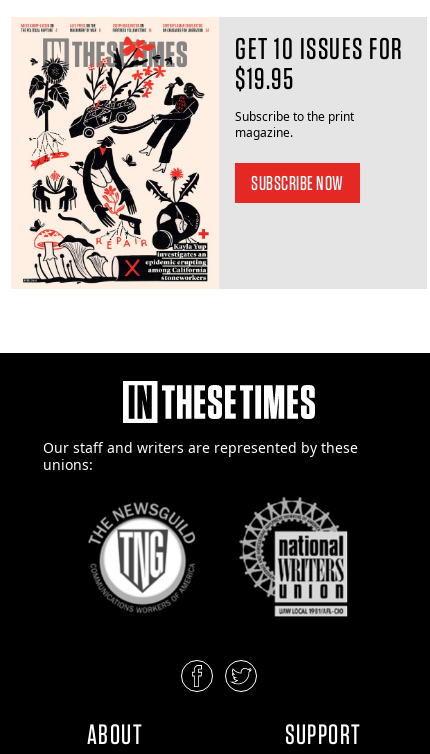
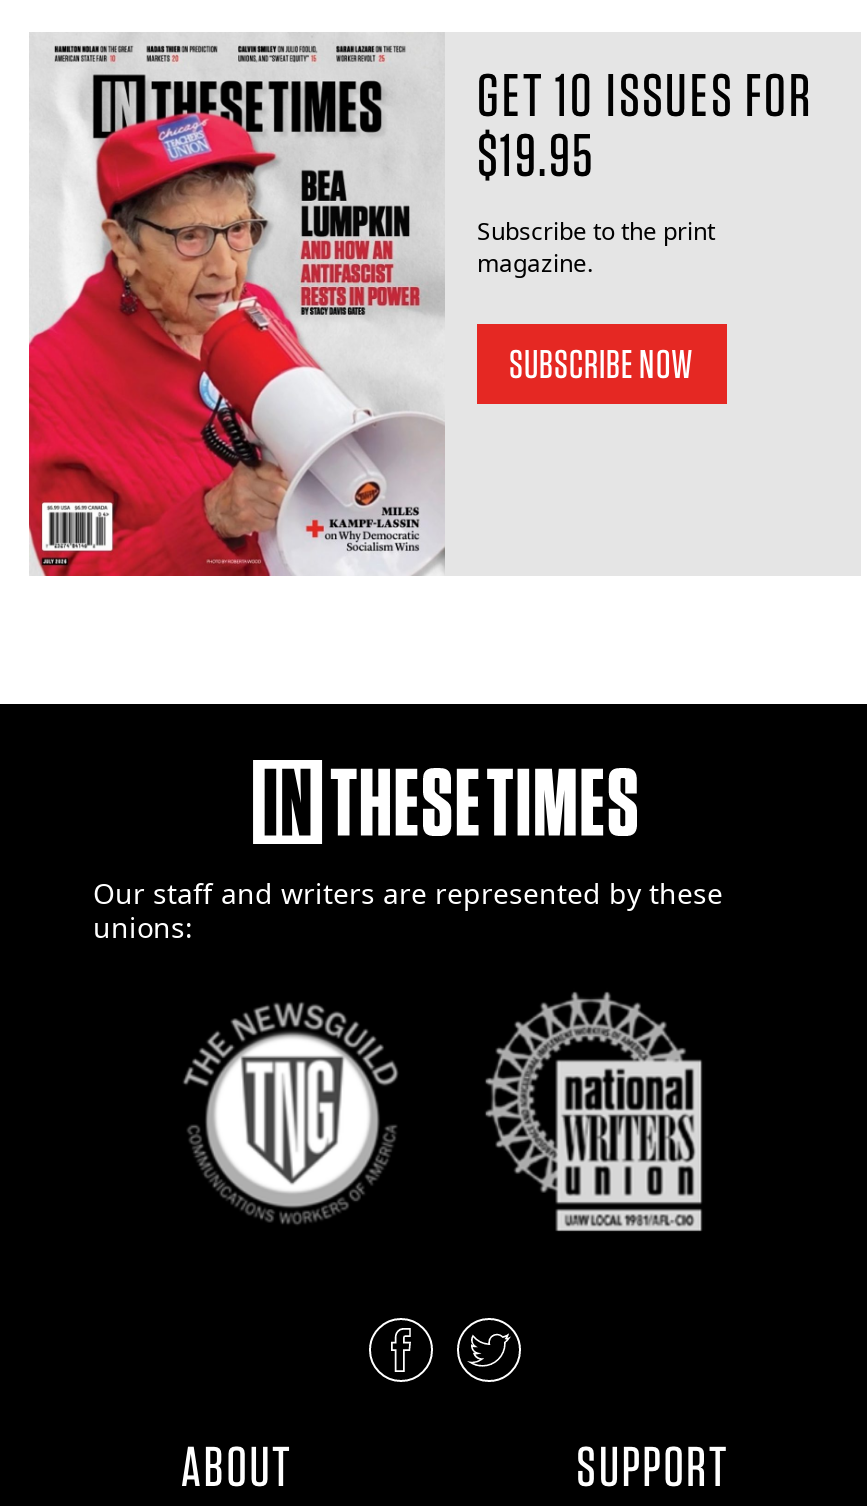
[11,18,219,289] [image] -> [27,32,445,578] [image]

